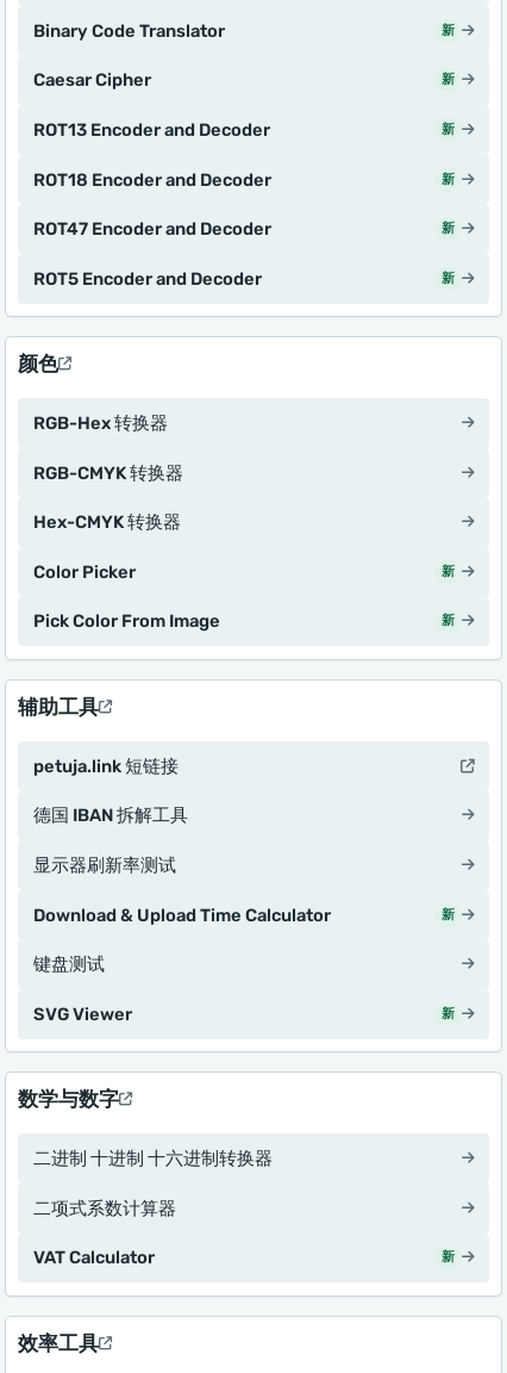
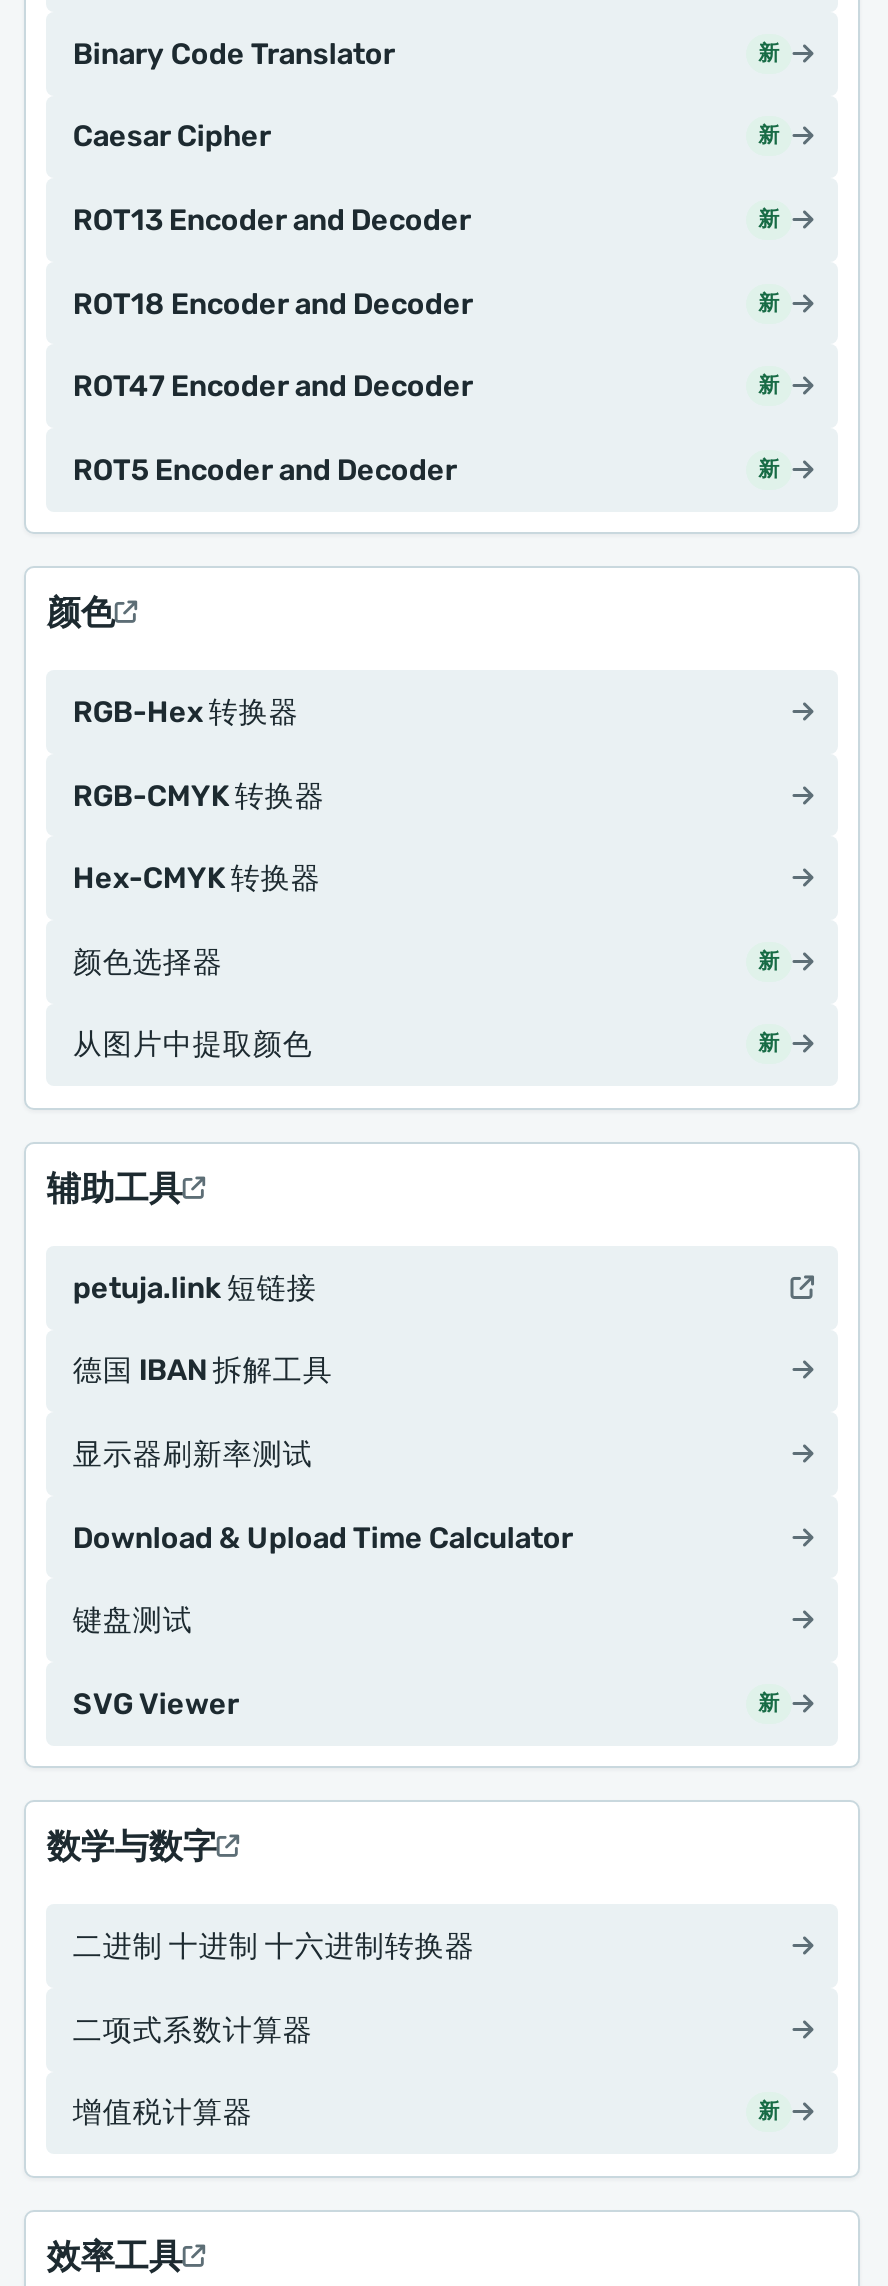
[34,561,136,583] Color Picker -> [73,944,223,980] 颜色选择器
[34,611,221,632] Pick Color From Image -> [73,1027,313,1063] 从图片中提取颜色
[442,907,455,922] 新 -> none
[34,1247,155,1268] VAT Calculator -> [73,2095,253,2131] 增值税计算器

